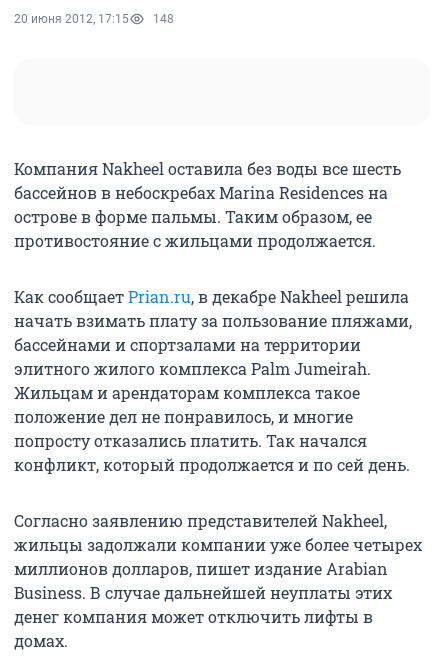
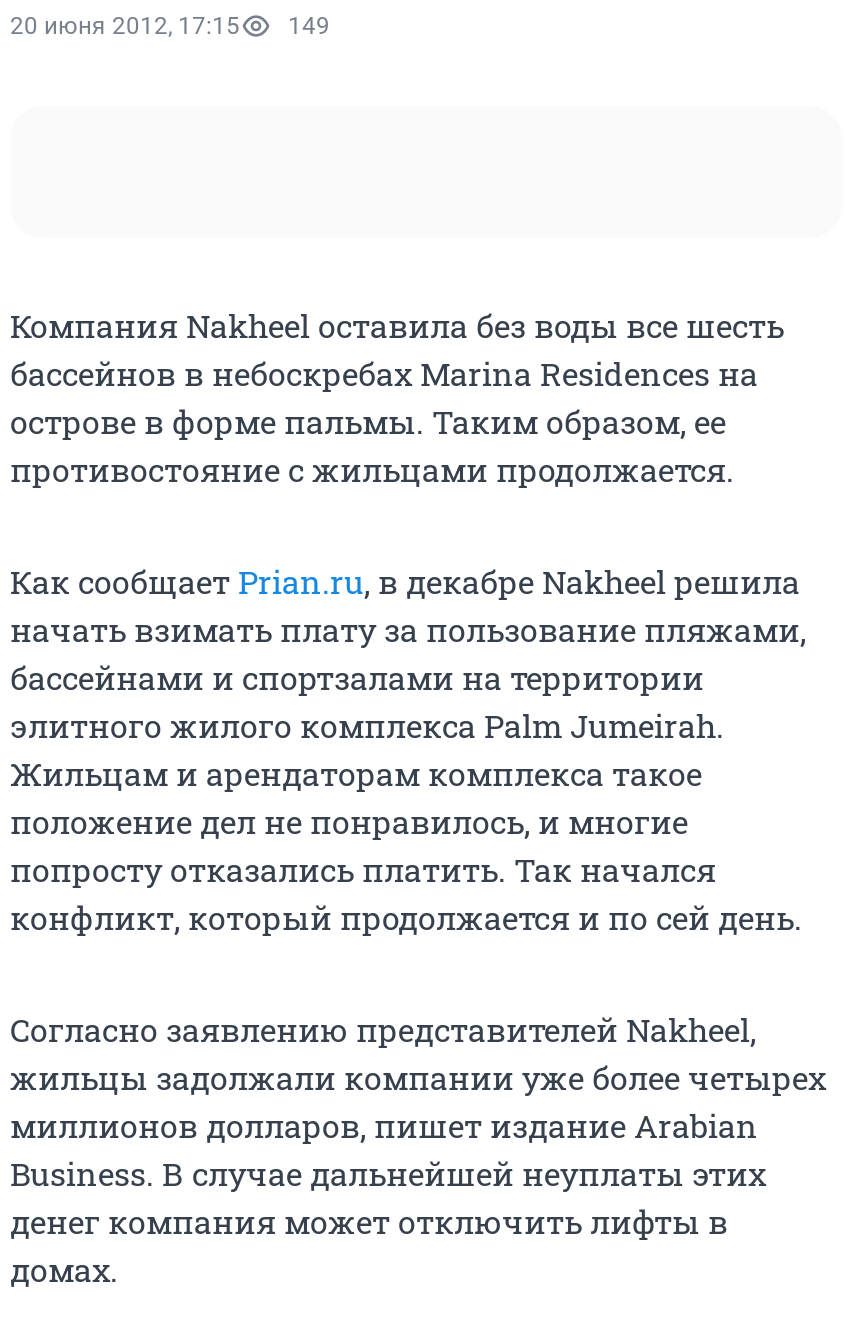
[14,12,174,26] 20 июня 2012, 17:15 148 -> [10,12,330,40] 20 июня 2012, 17:15 149

